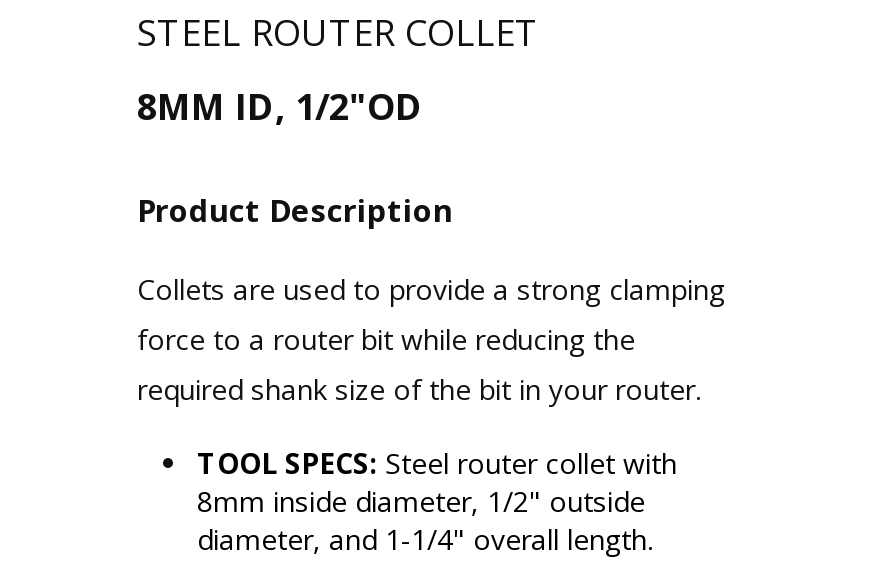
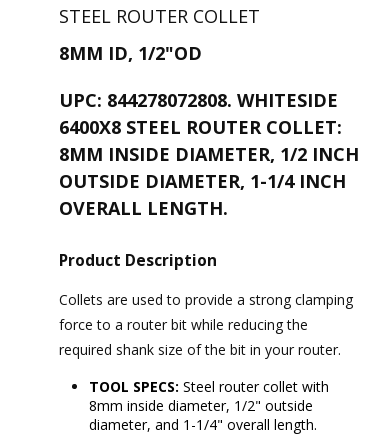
none -> [59,88,359,220] UPC: 844278072808. WHITESIDE | 6400X8 STEEL ROUTER COLLET: | 8MM INSIDE DIAMETER, 1/2 INCH | OUTSIDE DIAMETER, 1-1/4 INCH | OVERALL LENGTH.

